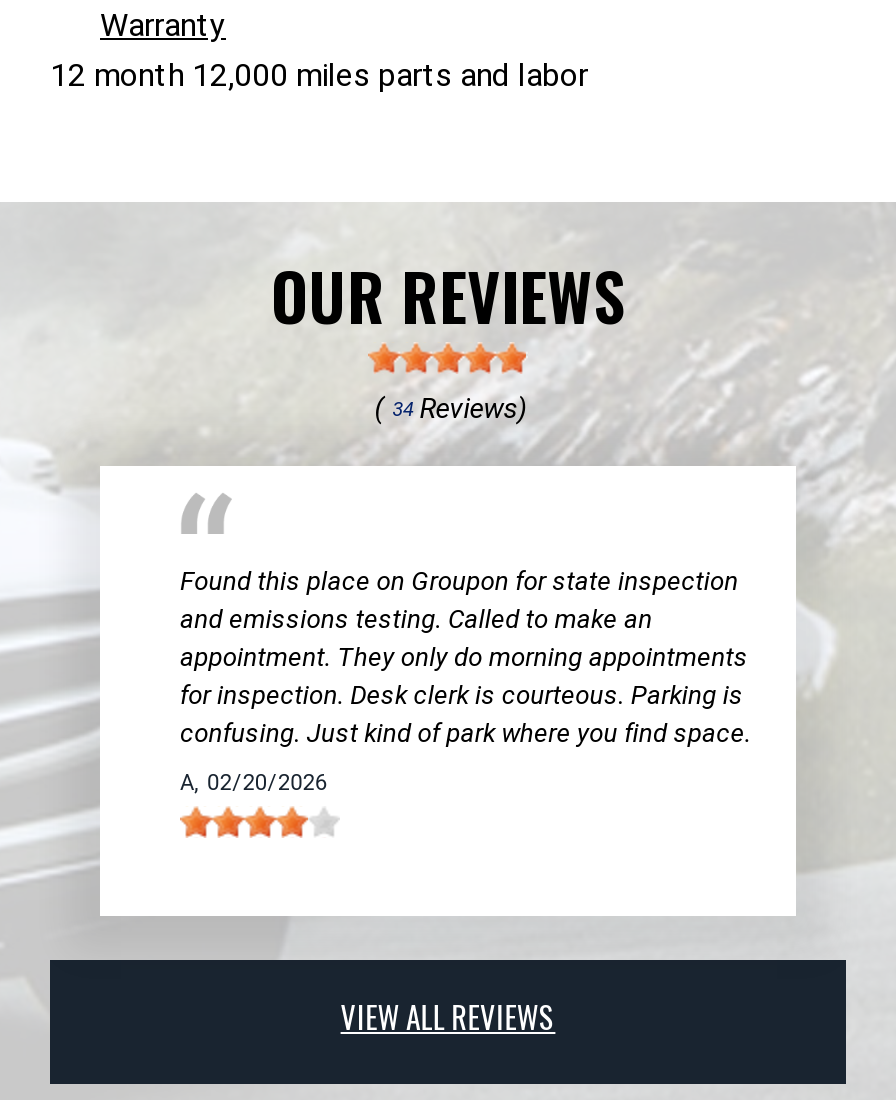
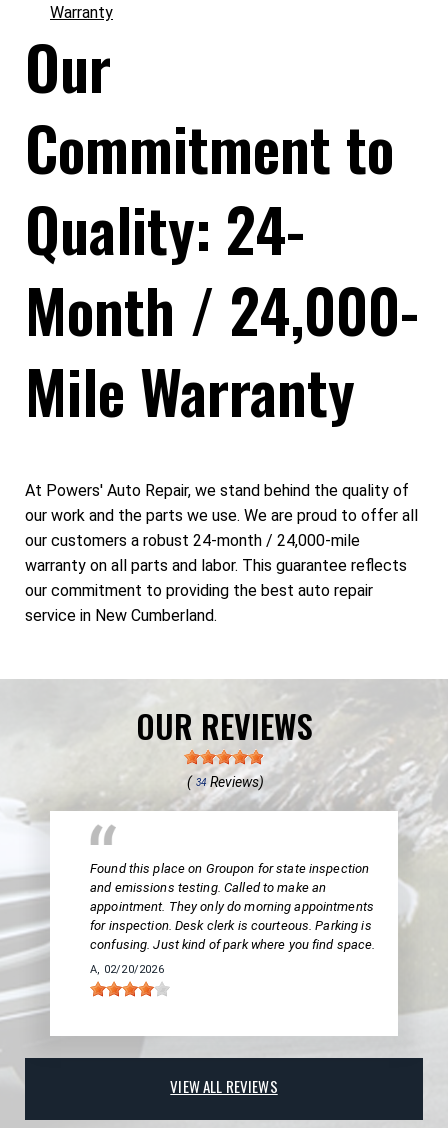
[50,56,588,94] 12 month 12,000 miles parts and labor -> [25,21,419,625] Our | Commitment to | Quality: 24- | Month / 24,000- | Mile Warranty | At Powers' Auto Repair, we stand behind the quality of | our work and the parts we use. We are proud to offer all | our customers a robust 24-month / 24,000-mile | warranty on all parts and labor. This guarantee reflects | our commitment to providing the best auto repair | service in New Cumberland.

